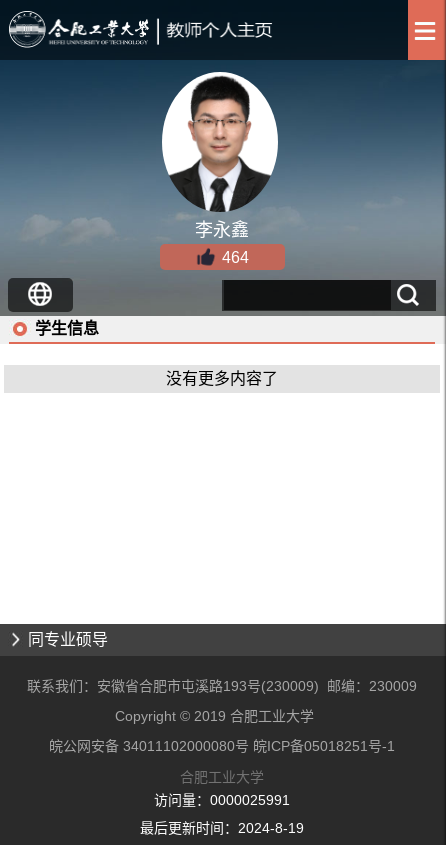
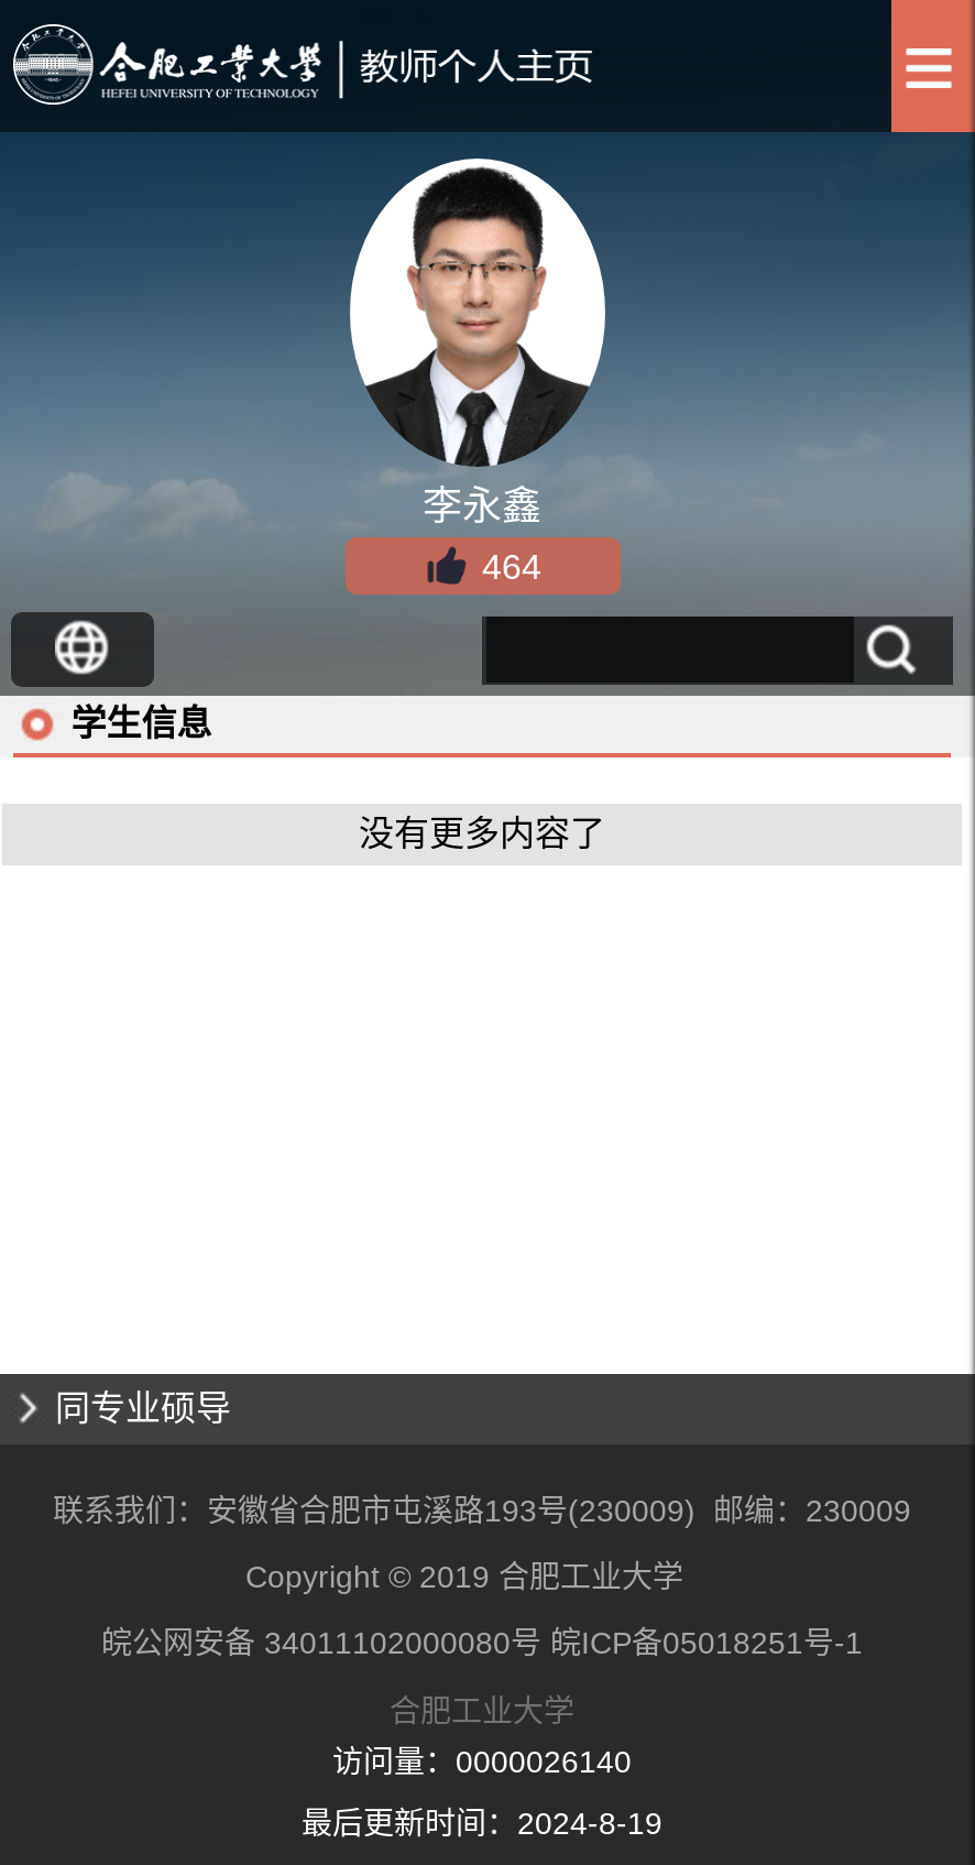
[154,792,290,808] 访问量：0000025991 -> [332,1744,632,1779] 访问量：0000026140

